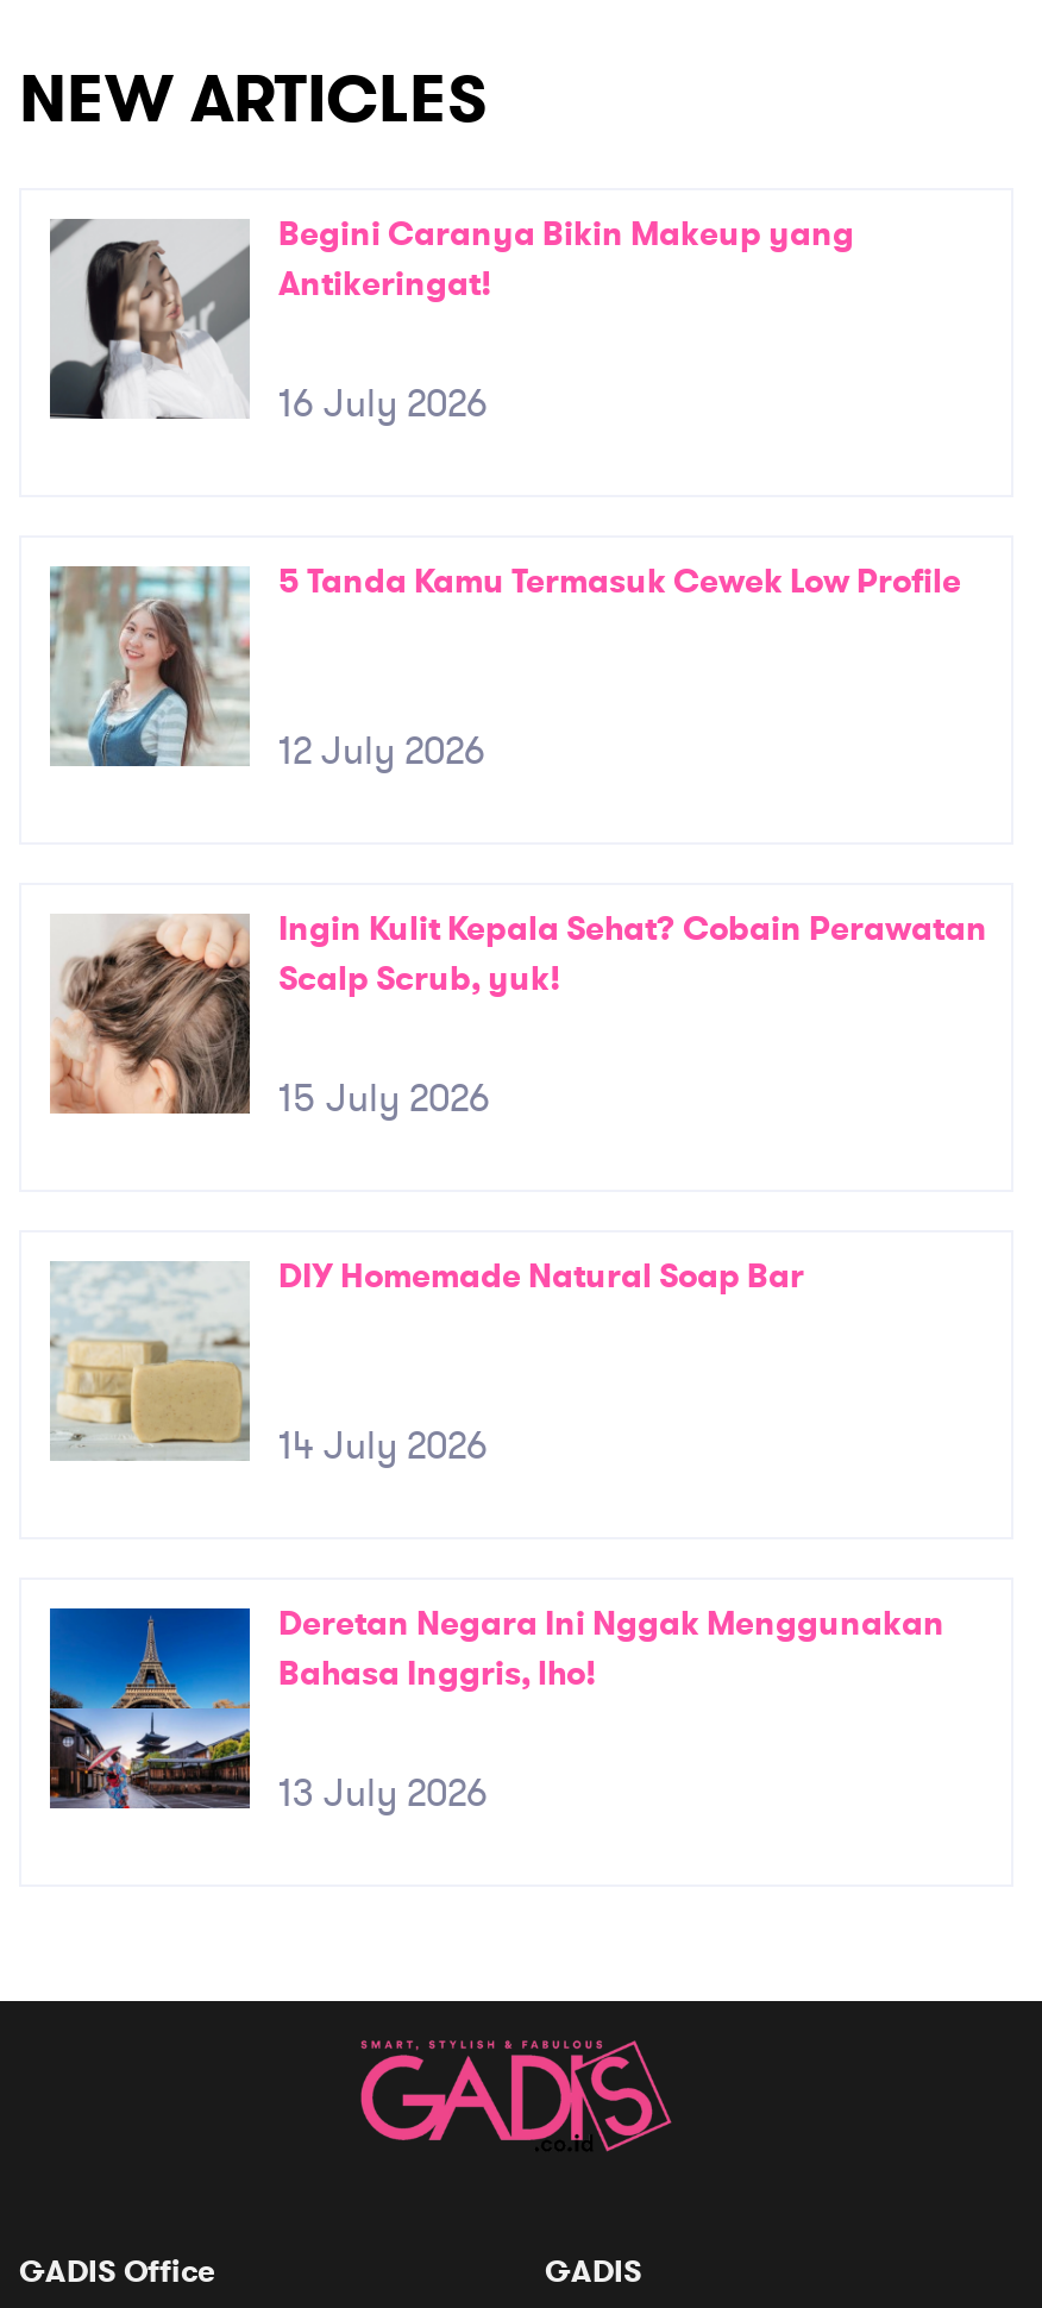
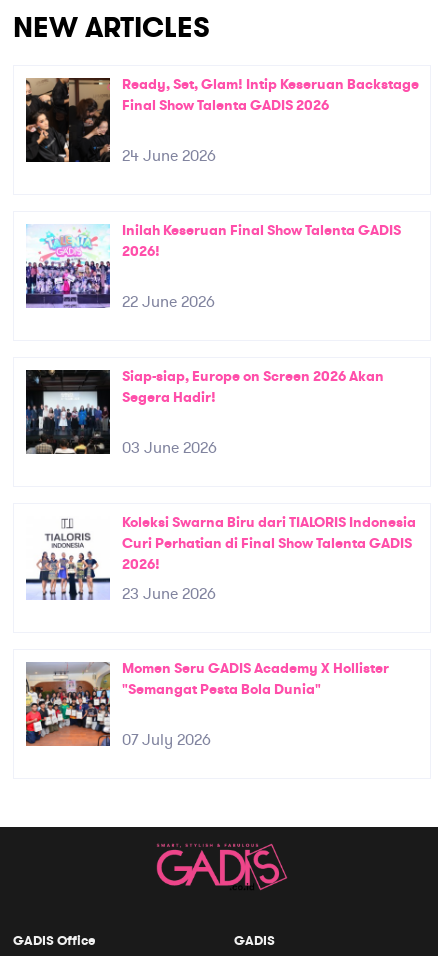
[48,212,987,1821] [image] | Begini Caranya Bikin Makeup yang | Antikeringat! | 16 July 2026 | 5 Tanda Kamu Termasuk Cewek Low Profile | 12 July 2026 | Ingin Kulit Kepala Sehat? Cobain Perawatan | Scalp Scrub, yuk! | 15 July 2026 | DIY Homemade Natural Soap Bar | 14 July 2026 | Deretan Negara Ini Nggak Menggunakan | Bahasa Inggris, lho! | 13 July 2026 -> [25,75,419,751] [image] | Ready, Set, Glam! Intip Keseruan Backstage | Final Show Talenta GADIS 2026 | 24 June 2026 | Inilah Keseruan Final Show Talenta GADIS | 2026! | 22 June 2026 | Siap-siap, Europe on Screen 2026 Akan | Segera Hadir! | 03 June 2026 | Koleksi Swarna Biru dari TIALORIS Indonesia | Curi Perhatian di Final Show Talenta GADIS | 2026! | 23 June 2026 | Momen Seru GADIS Academy X Hollister | "Semangat Pesta Bola Dunia" | 07 July 2026
[48,564,247,769] [image] -> [25,224,110,308] [image]
[50,914,250,1116] [image] -> [25,369,110,455] [image]
[48,1261,245,1461] [image] -> [26,517,108,600] [image]
[48,1606,252,1811] [image] -> [25,661,111,747] [image]

